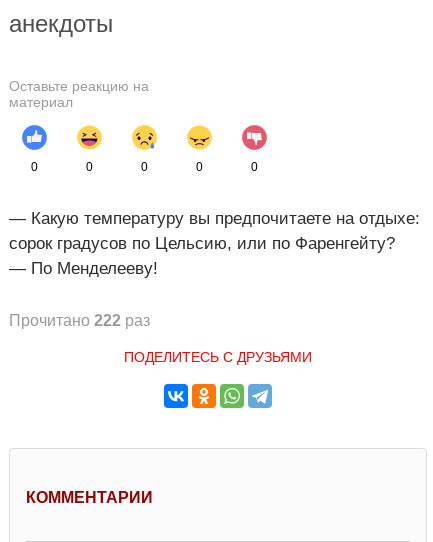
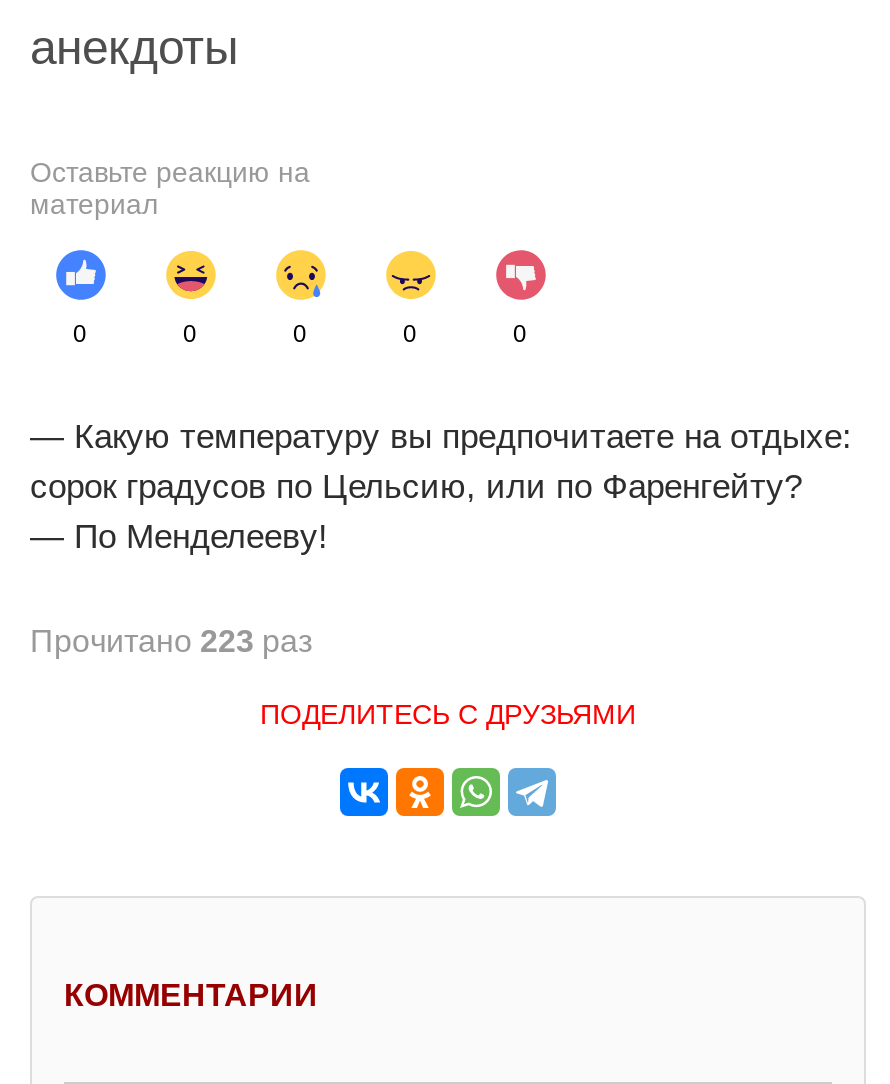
[9,312,150,329] Прочитано 222 раз -> [30,623,312,657] Прочитано 223 раз

